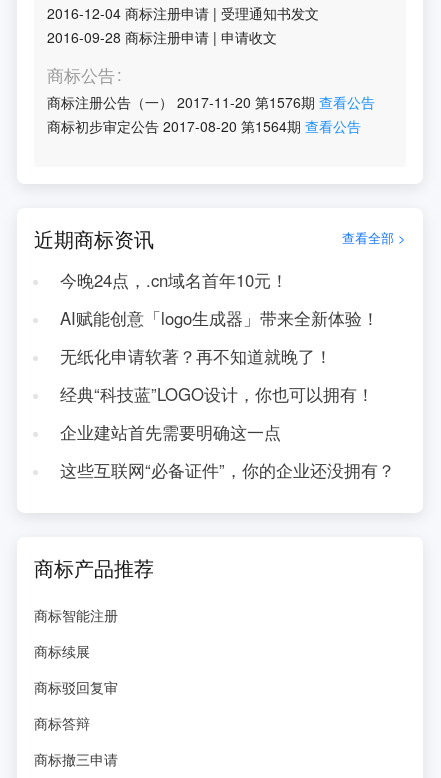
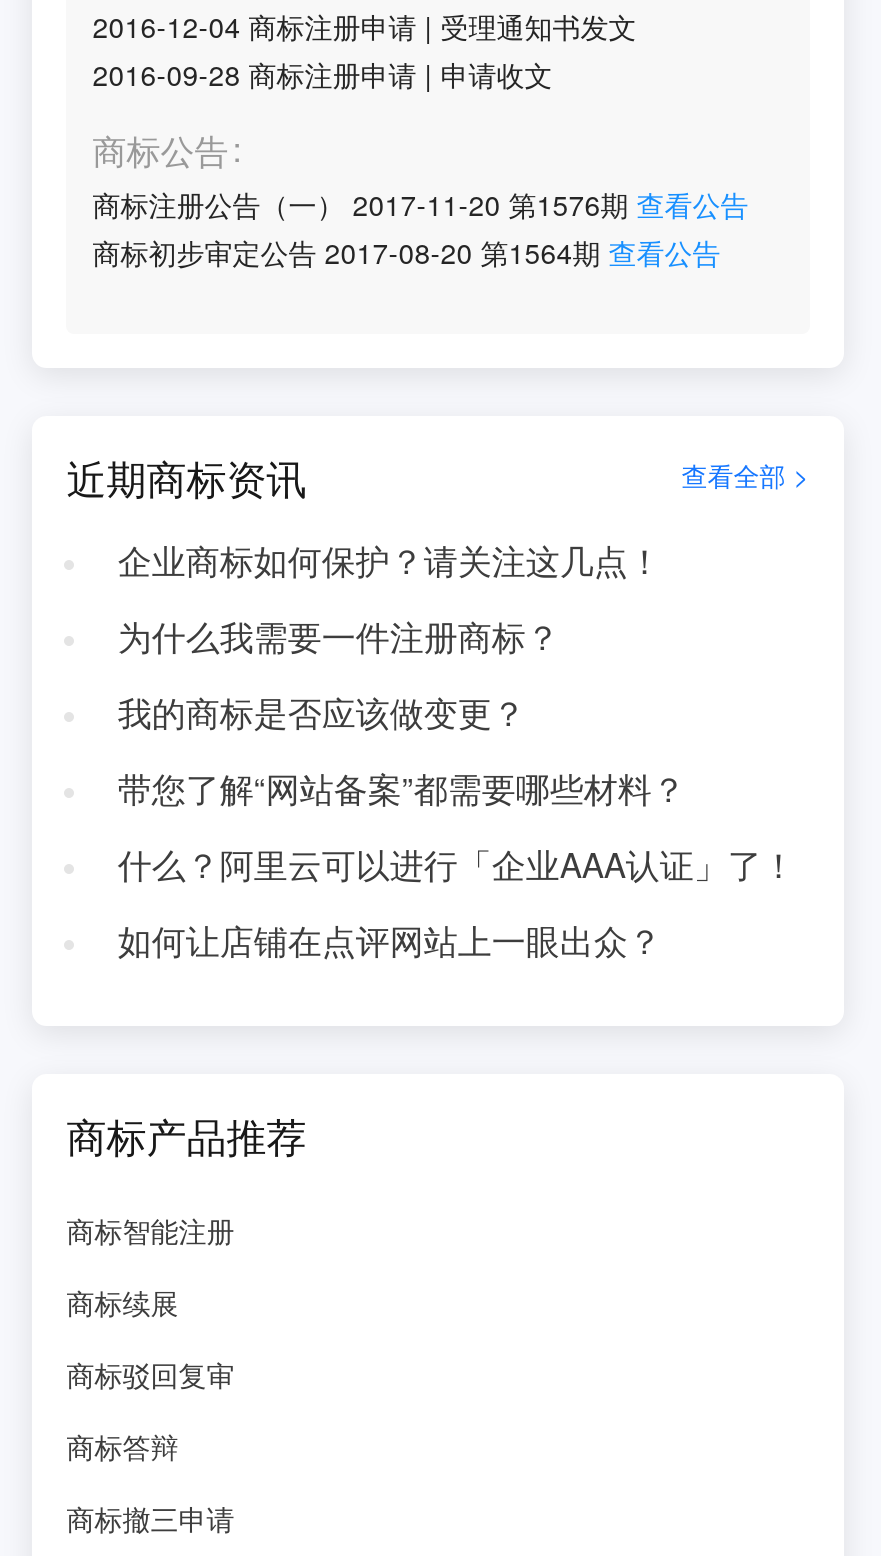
[60,268,288,292] 今晚24点，.cn域名首年10元！ -> [118,536,662,584] 企业商标如何保护？请关注这几点！
[60,306,379,330] AI赋能创意「logo生成器」带来全新体验！ -> [118,612,560,660] 为什么我需要一件注册商标？
[60,344,332,368] 无纸化申请软著？再不知道就晚了！ -> [118,688,526,736] 我的商标是否应该做变更？
[60,382,374,406] 经典“科技蓝”LOGO设计，你也可以拥有！ -> [118,764,686,812] 带您了解“网站备案”都需要哪些材料？
[60,420,281,444] 企业建站首先需要明确这一点 -> [118,840,796,888] 什么？阿里云可以进行「企业AAA认证」了！
[60,458,395,482] 这些互联网“必备证件”，你的企业还没拥有？ -> [118,916,662,964] 如何让店铺在点评网站上一眼出众？

